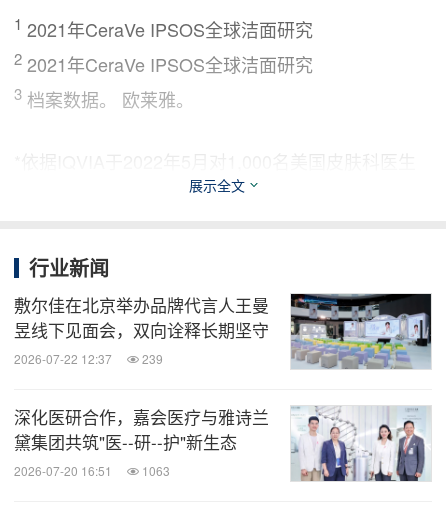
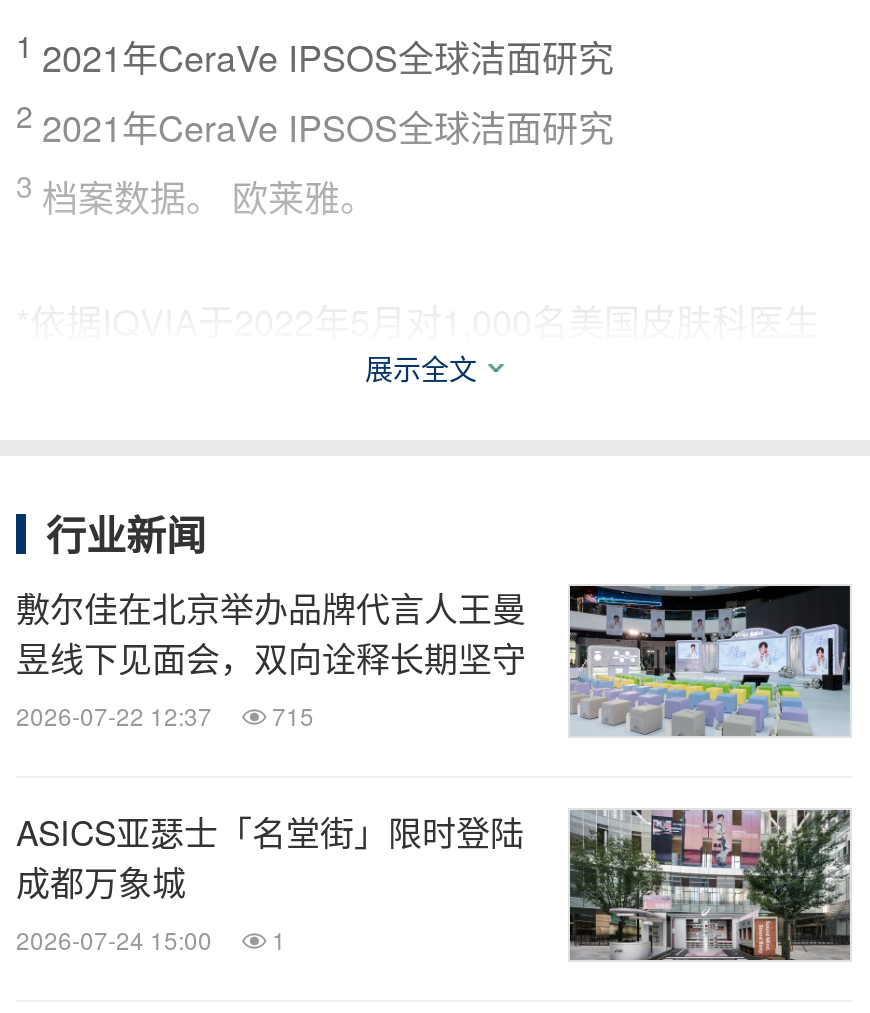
[14,350,163,367] 2026-07-22 12:37 239 -> [16,698,314,732] 2026-07-22 12:37 715
[14,404,431,482] [image] | 深化医研合作，嘉会医疗与雅诗兰 | 黛集团共筑"医--研--护"新生态 | 2026-07-20 16:51 | 1063 -> [16,806,852,962] [image] | ASICS亚瑟士「名堂街」限时登陆 | 成都万象城 | 2026-07-24 15:00 | 1

